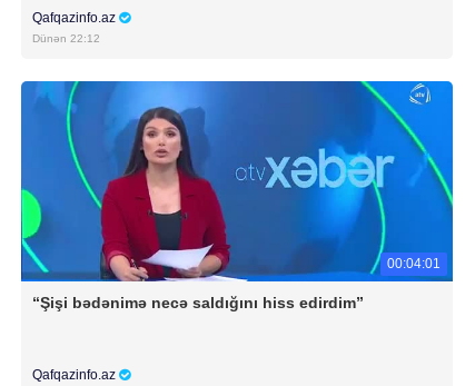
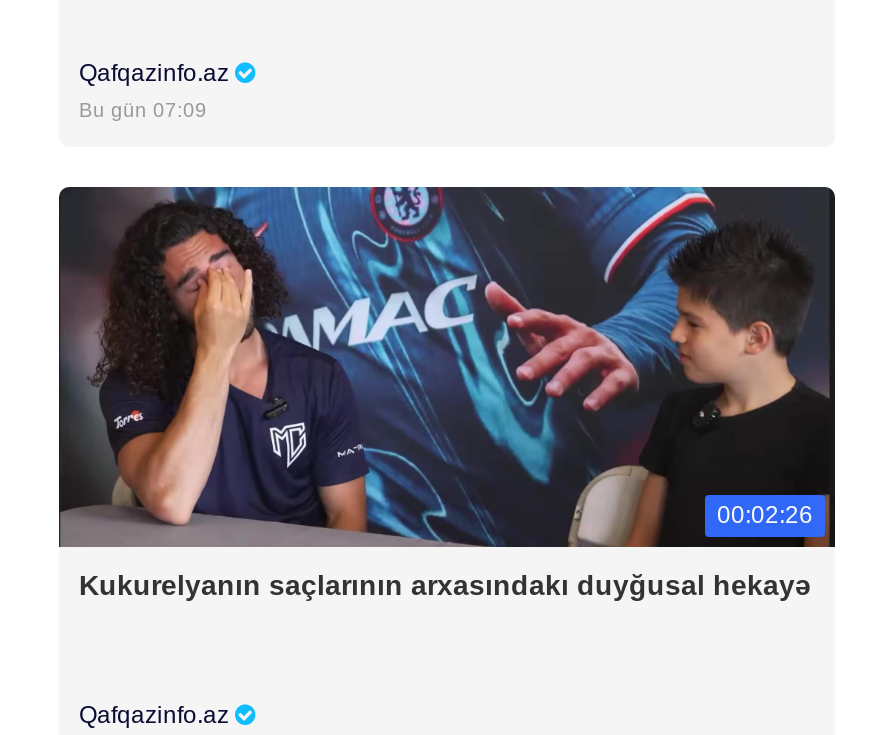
[32,32,100,44] Dünən 22:12 -> [79,99,207,121] Bu gün 07:09
[20,80,454,283] [image] | 00:04:01 -> [57,185,837,549] [image] | 00:02:26
[32,294,364,311] “Şişi bədənimə necə saldığını hiss edirdim” -> [79,569,811,601] Kukurelyanın saçlarının arxasındakı duyğusal hekayə

